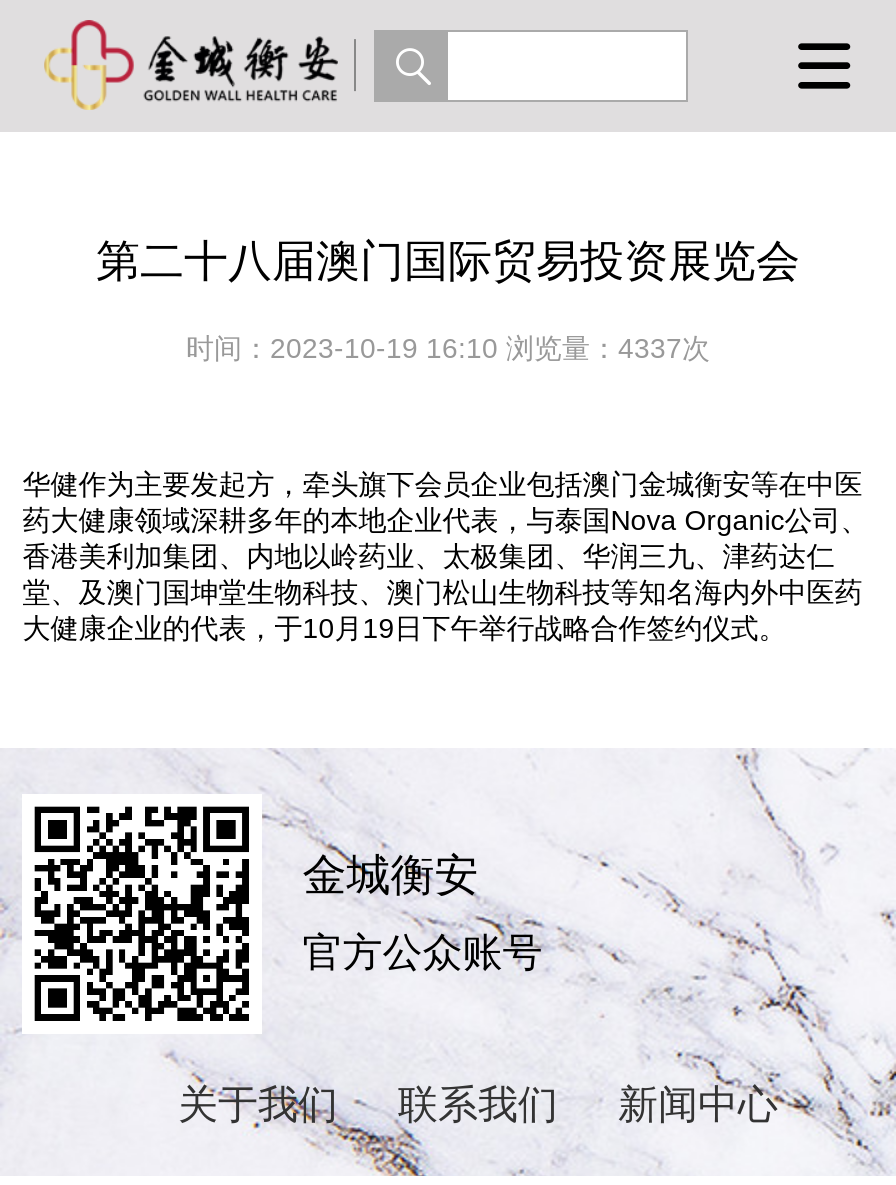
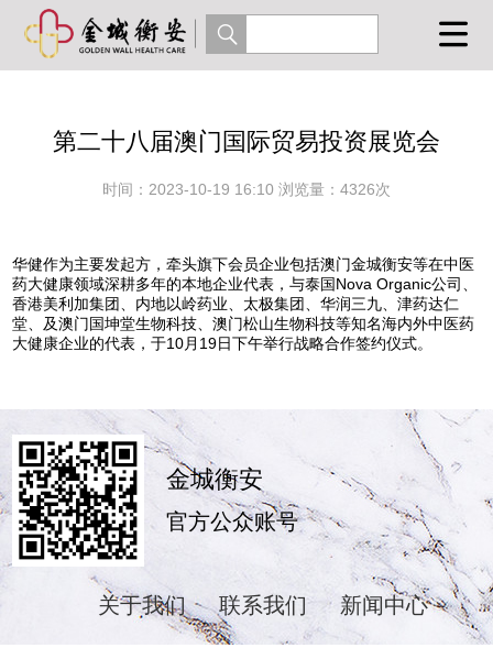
[186,332,710,364] 时间：2023-10-19 16:10 浏览量：4337次 -> [102,181,391,198] 时间：2023-10-19 16:10 浏览量：4326次

